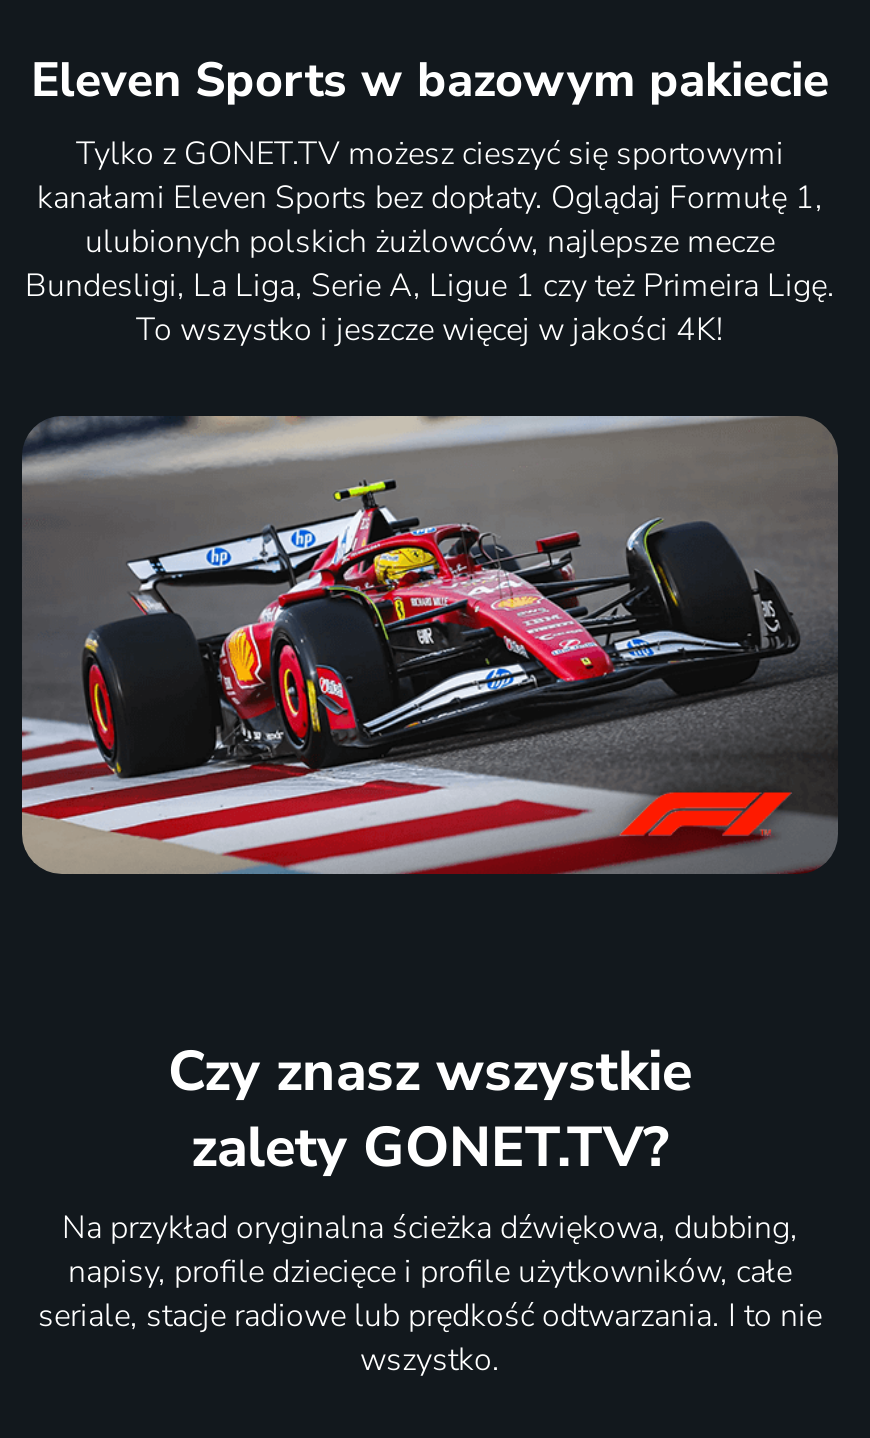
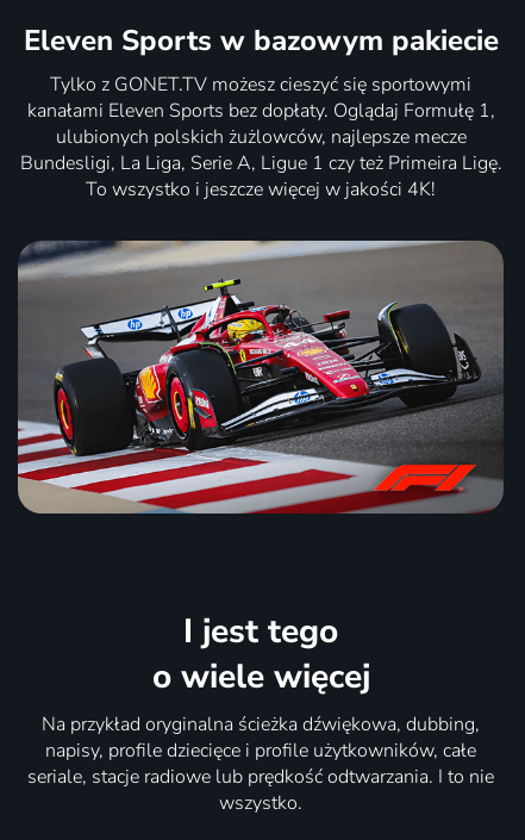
[168,1035,692,1187] Czy znasz wszystkie | zalety GONET.TV? -> [152,609,370,700] I jest tego | o wiele więcej

